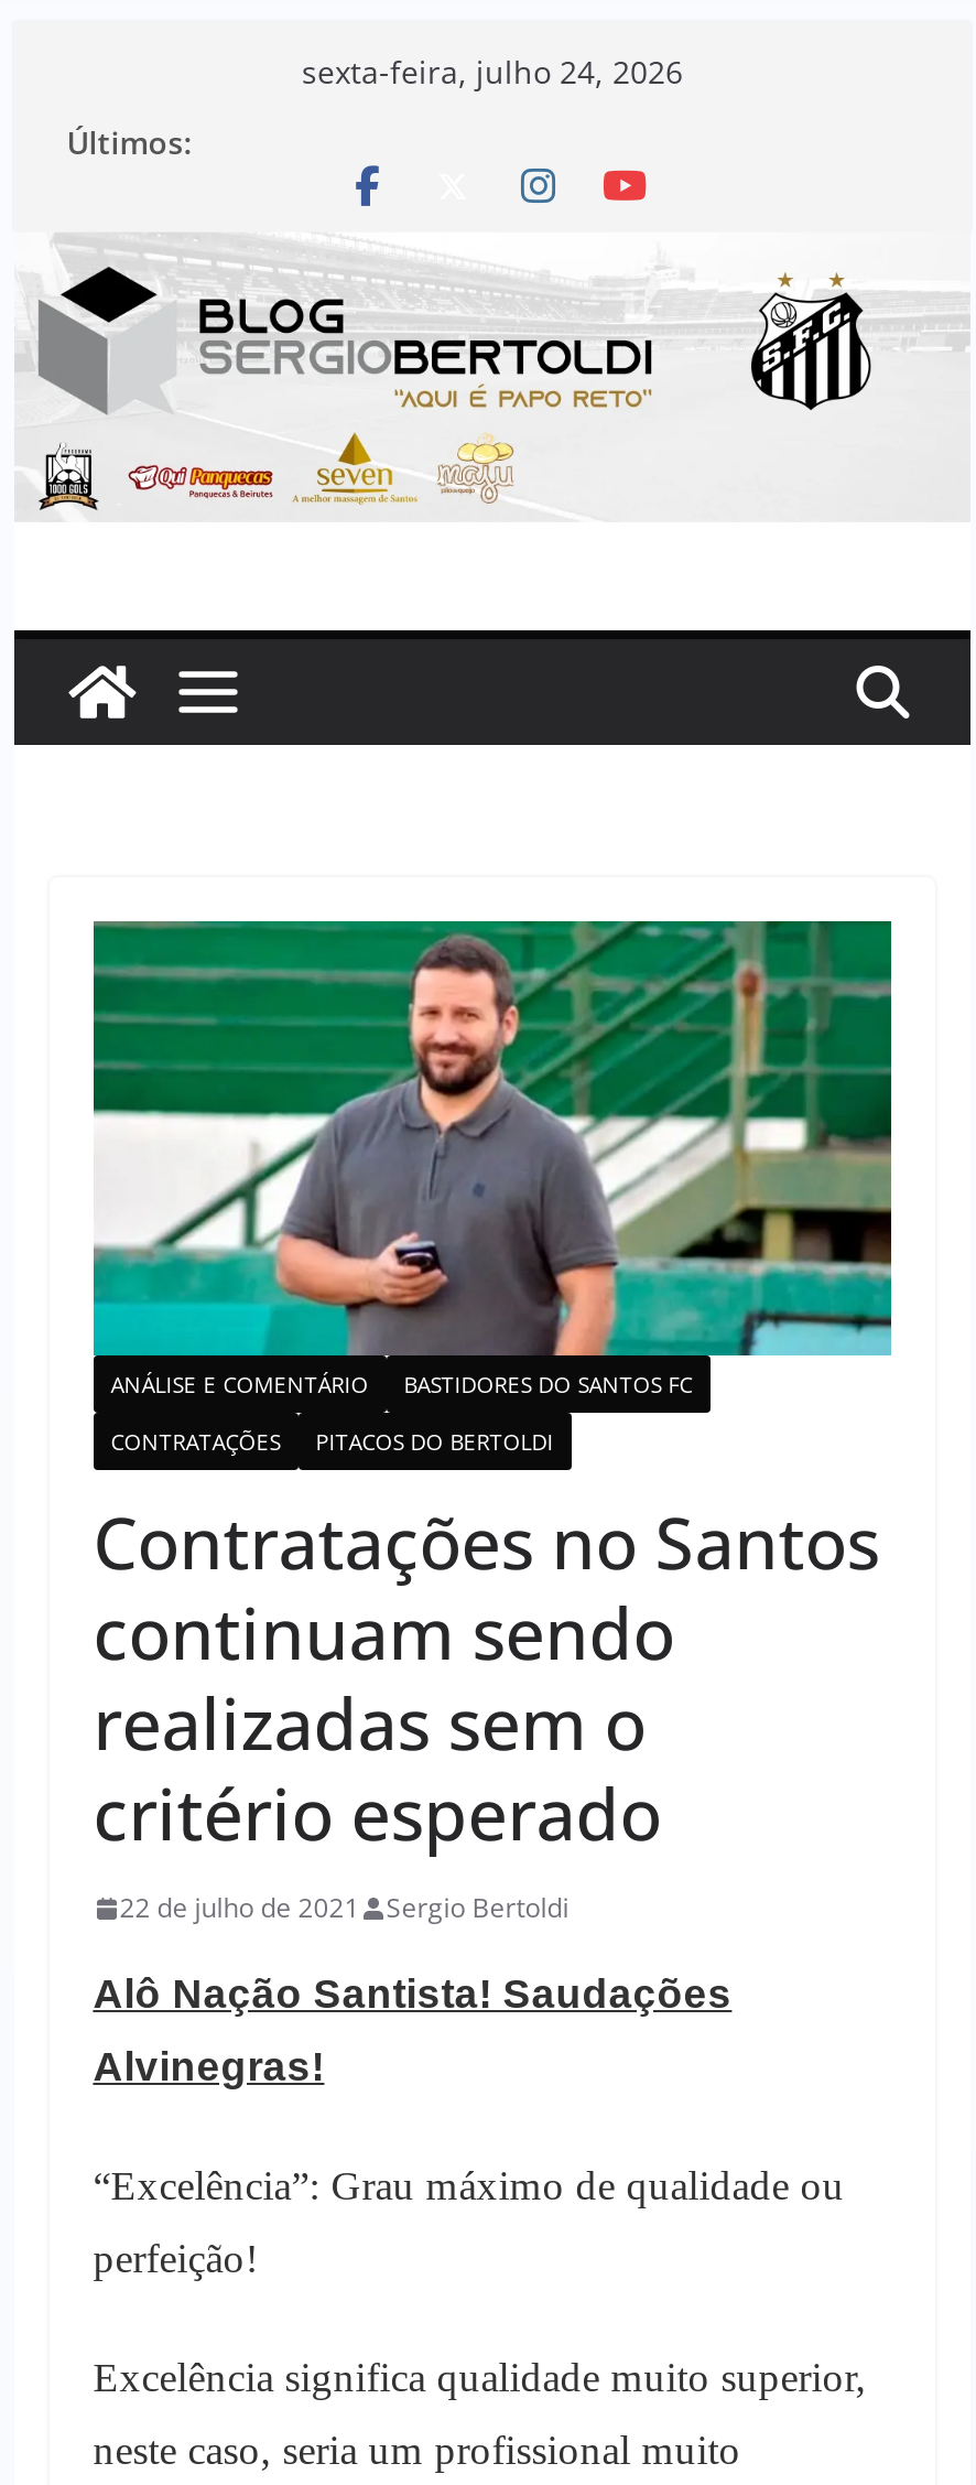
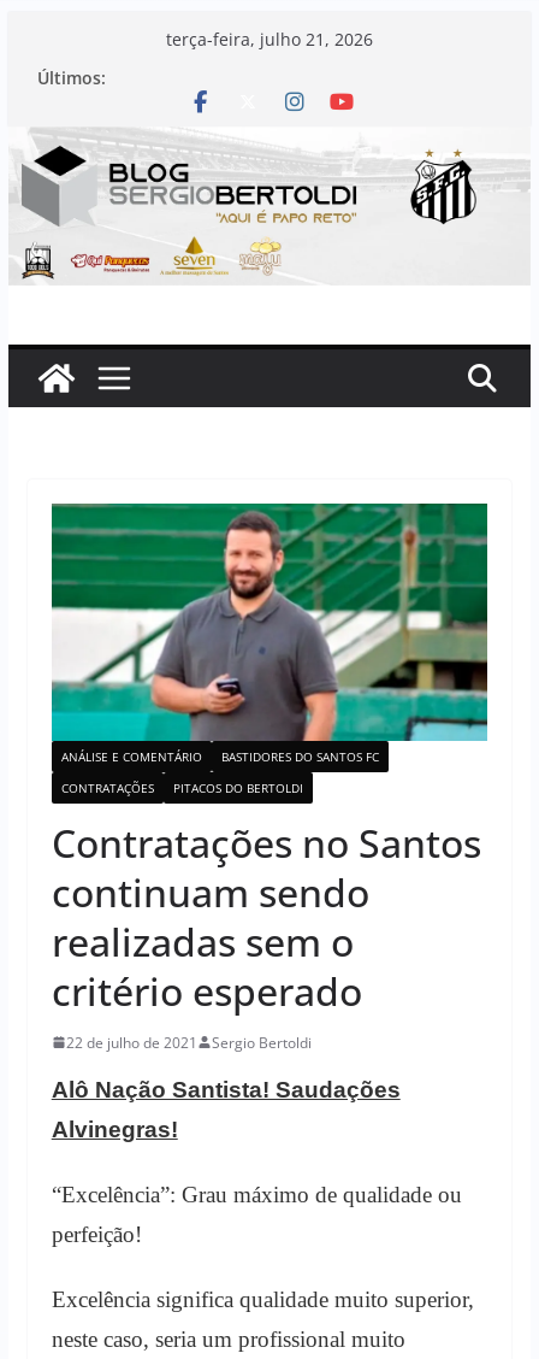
[302,51,683,93] sexta-feira, julho 24, 2026 -> [166,28,373,51] terça-feira, julho 21, 2026

